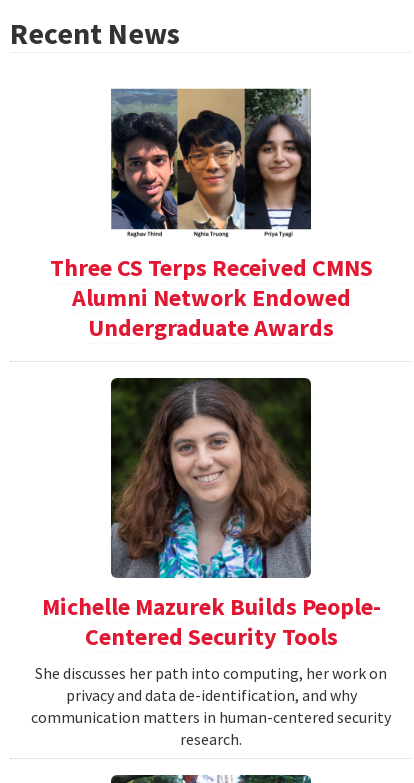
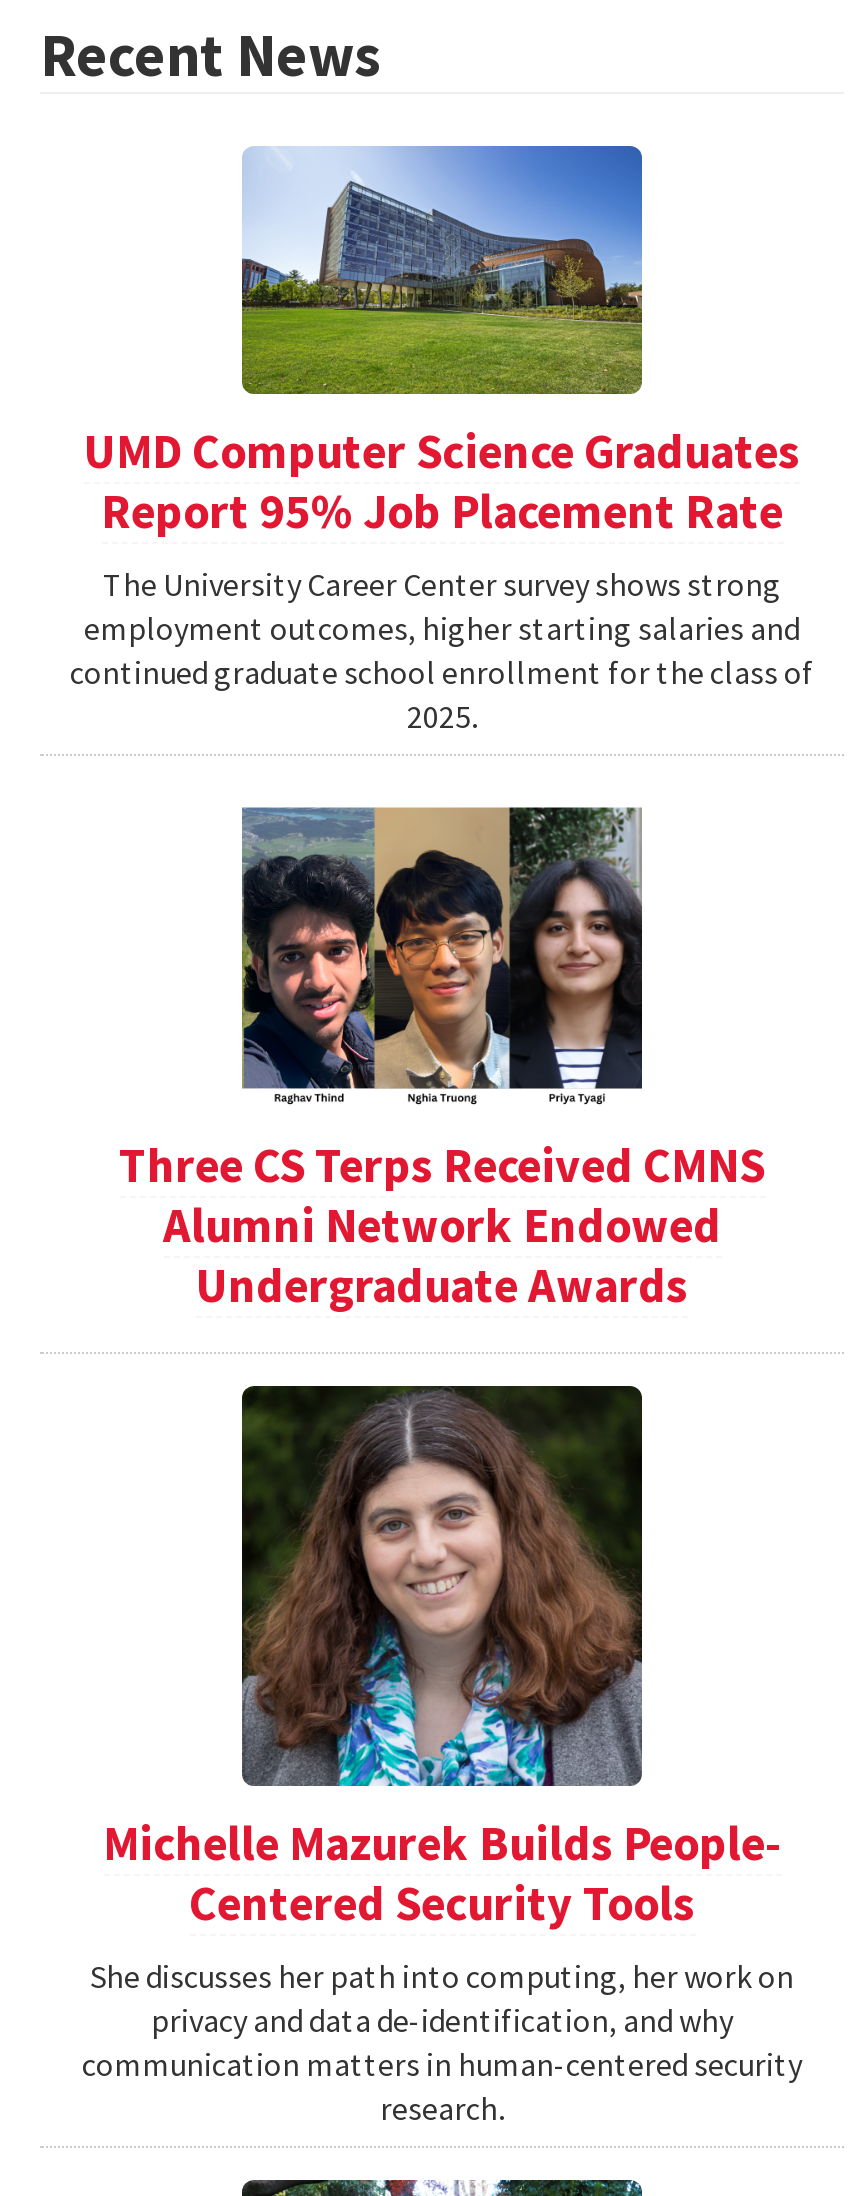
none -> [70,144,814,736] [image] | UMD Computer Science Graduates | Report 95% Job Placement Rate | The University Career Center survey shows strong | employment outcomes, higher starting salaries and | continued graduate school enrollment for the class of | 2025.

